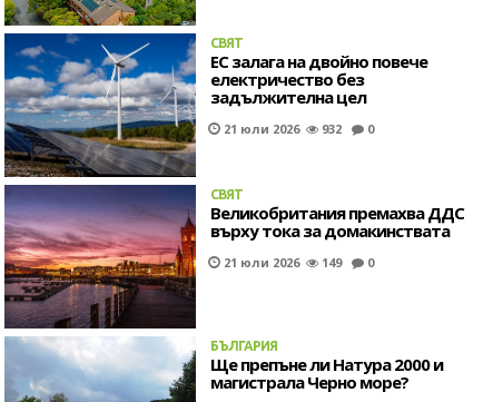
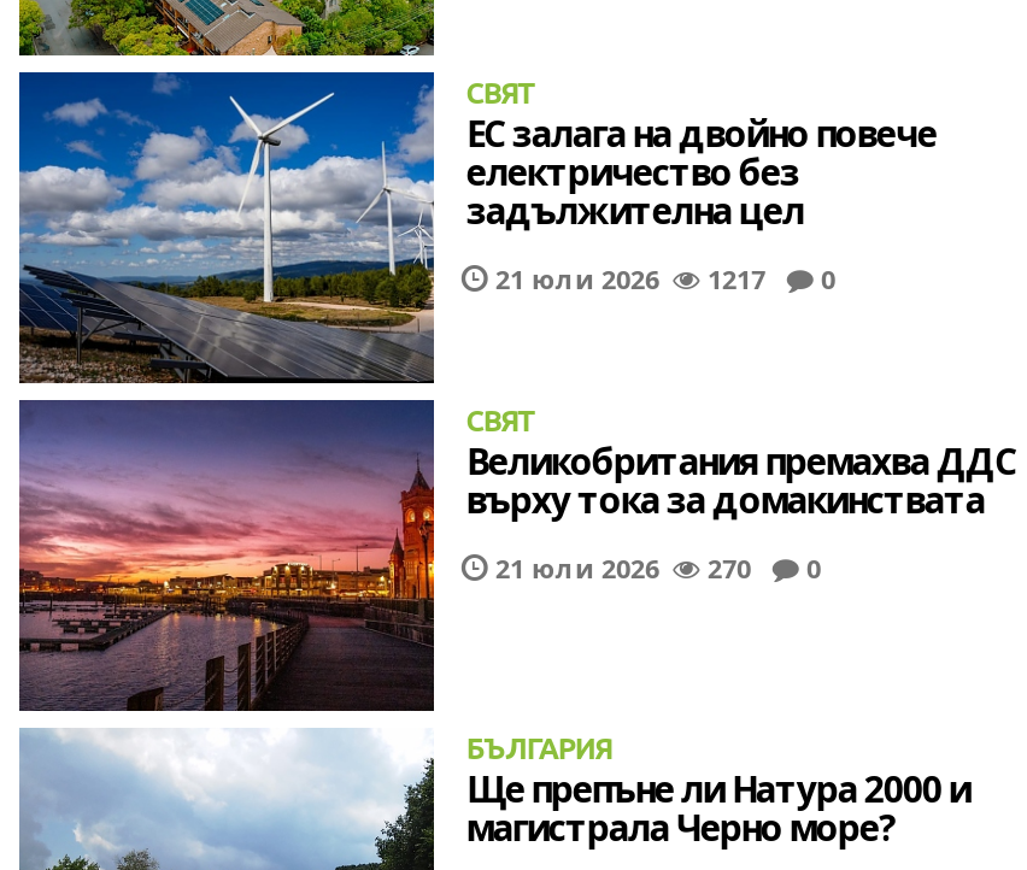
[221,120,374,137] 21 юли 2026 932 0 -> [488,259,835,295] 21 юли 2026 1217 0
[221,254,374,270] 21 юли 2026 149 0 -> [488,549,820,585] 21 юли 2026 270 0

